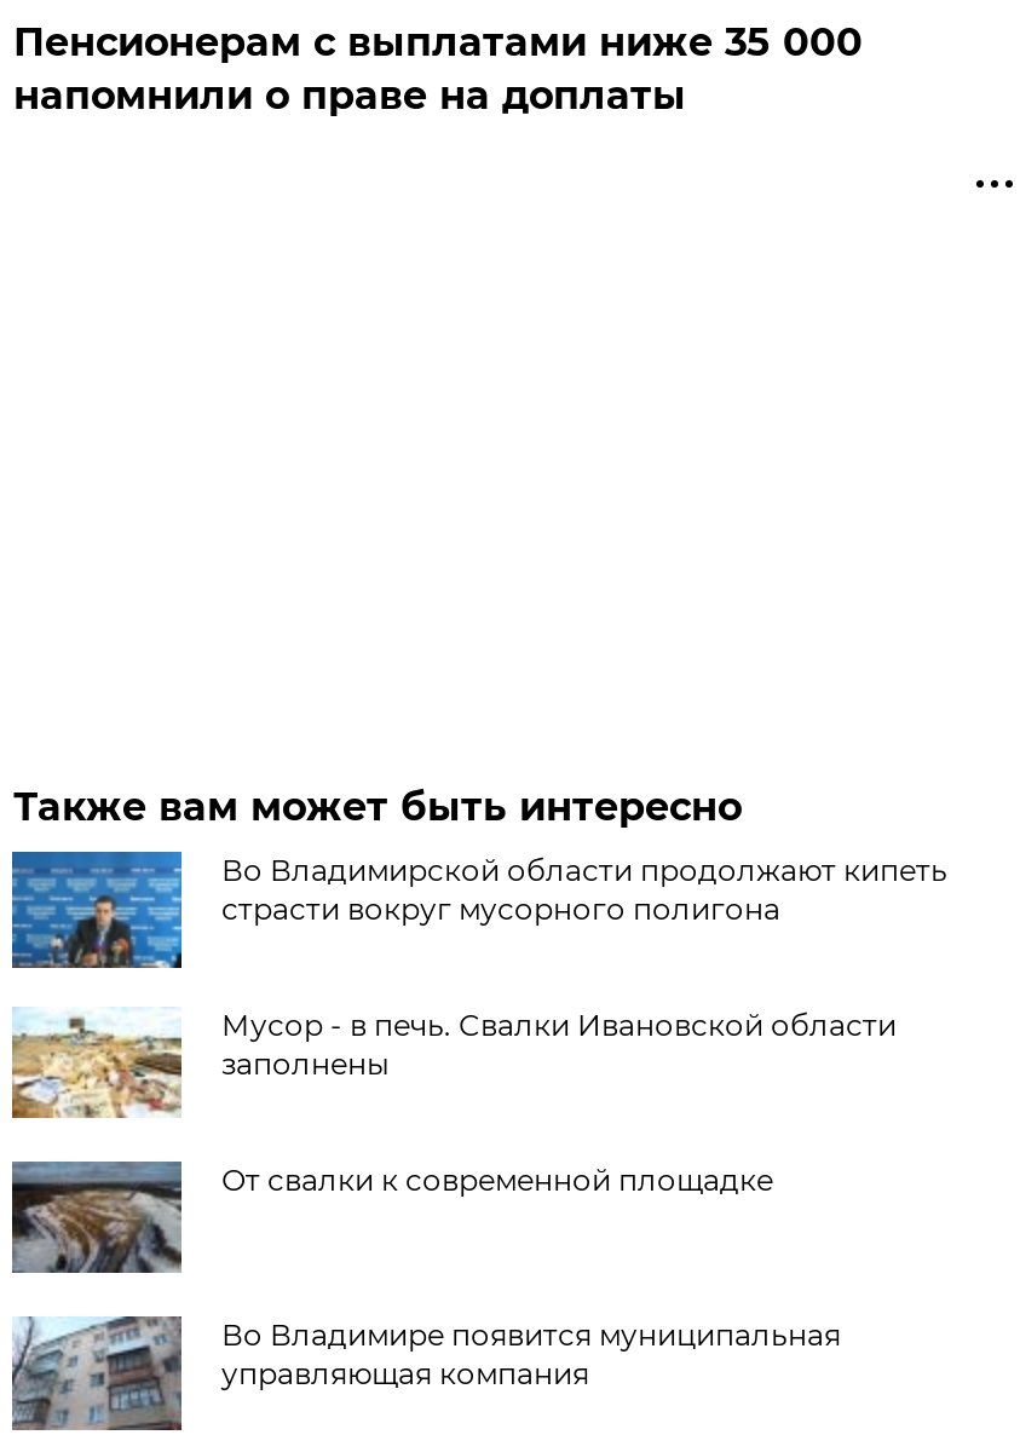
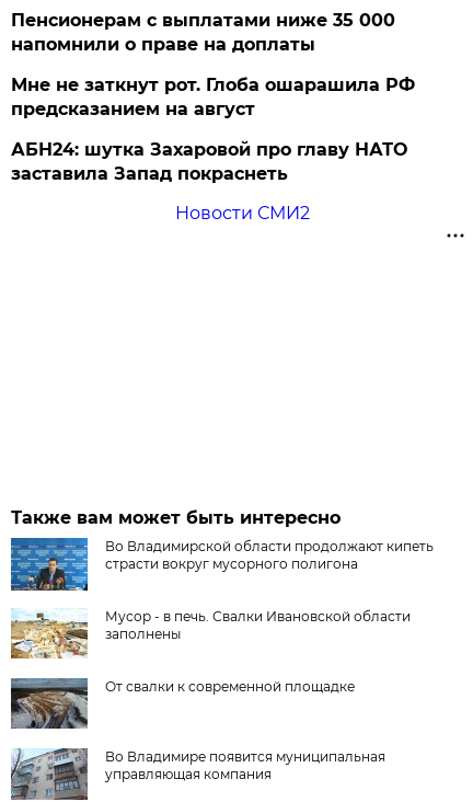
none -> [11,74,415,223] Мне не заткнут рот. Глоба ошарашила РФ | предсказанием на август | АБН24: шутка Захаровой про главу НАТО | заставила Запад покраснеть | Новости СМИ2

